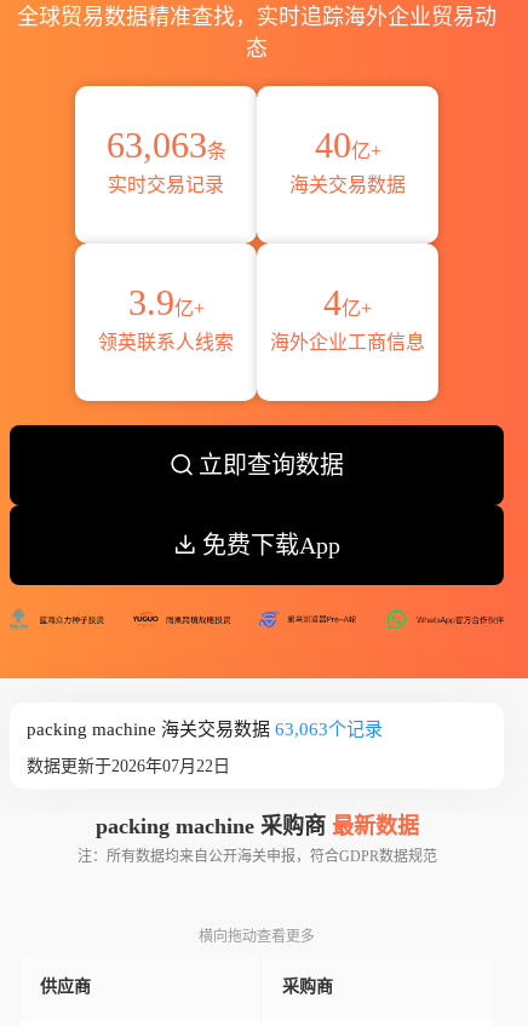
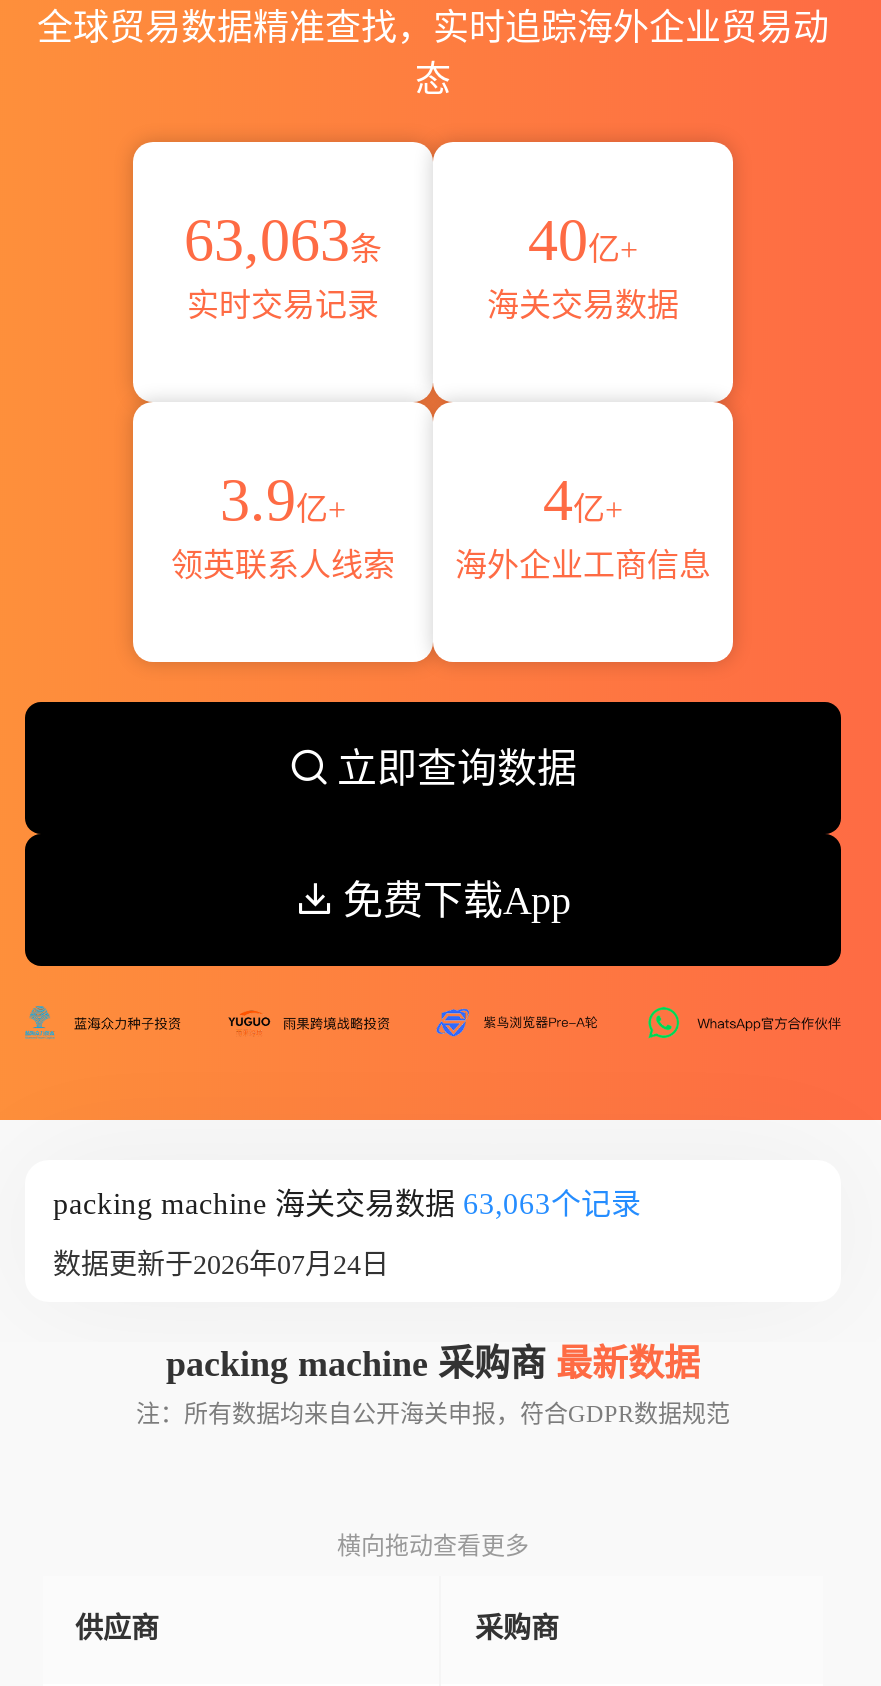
[27,757,230,775] 数据更新于2026年07月22日 -> [53,1250,389,1280] 数据更新于2026年07月24日

